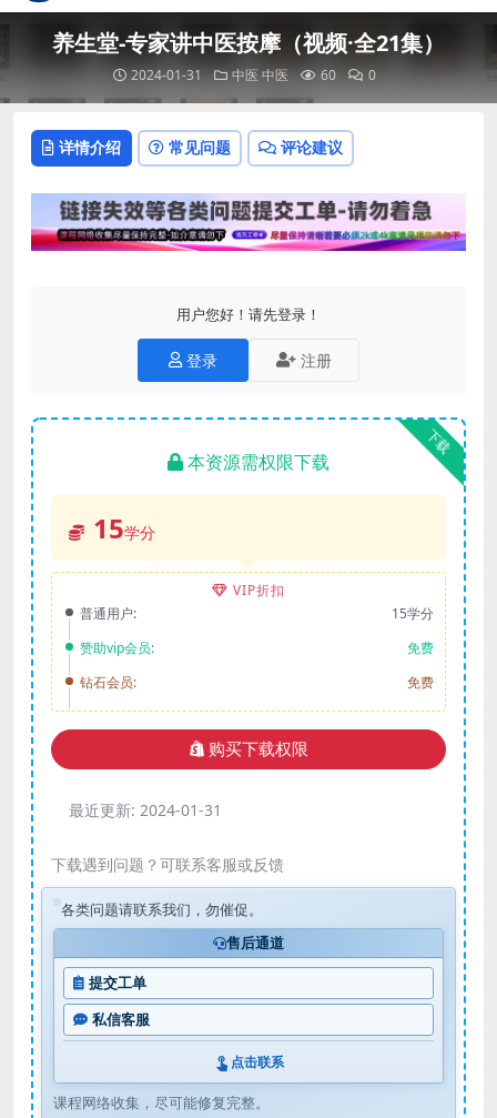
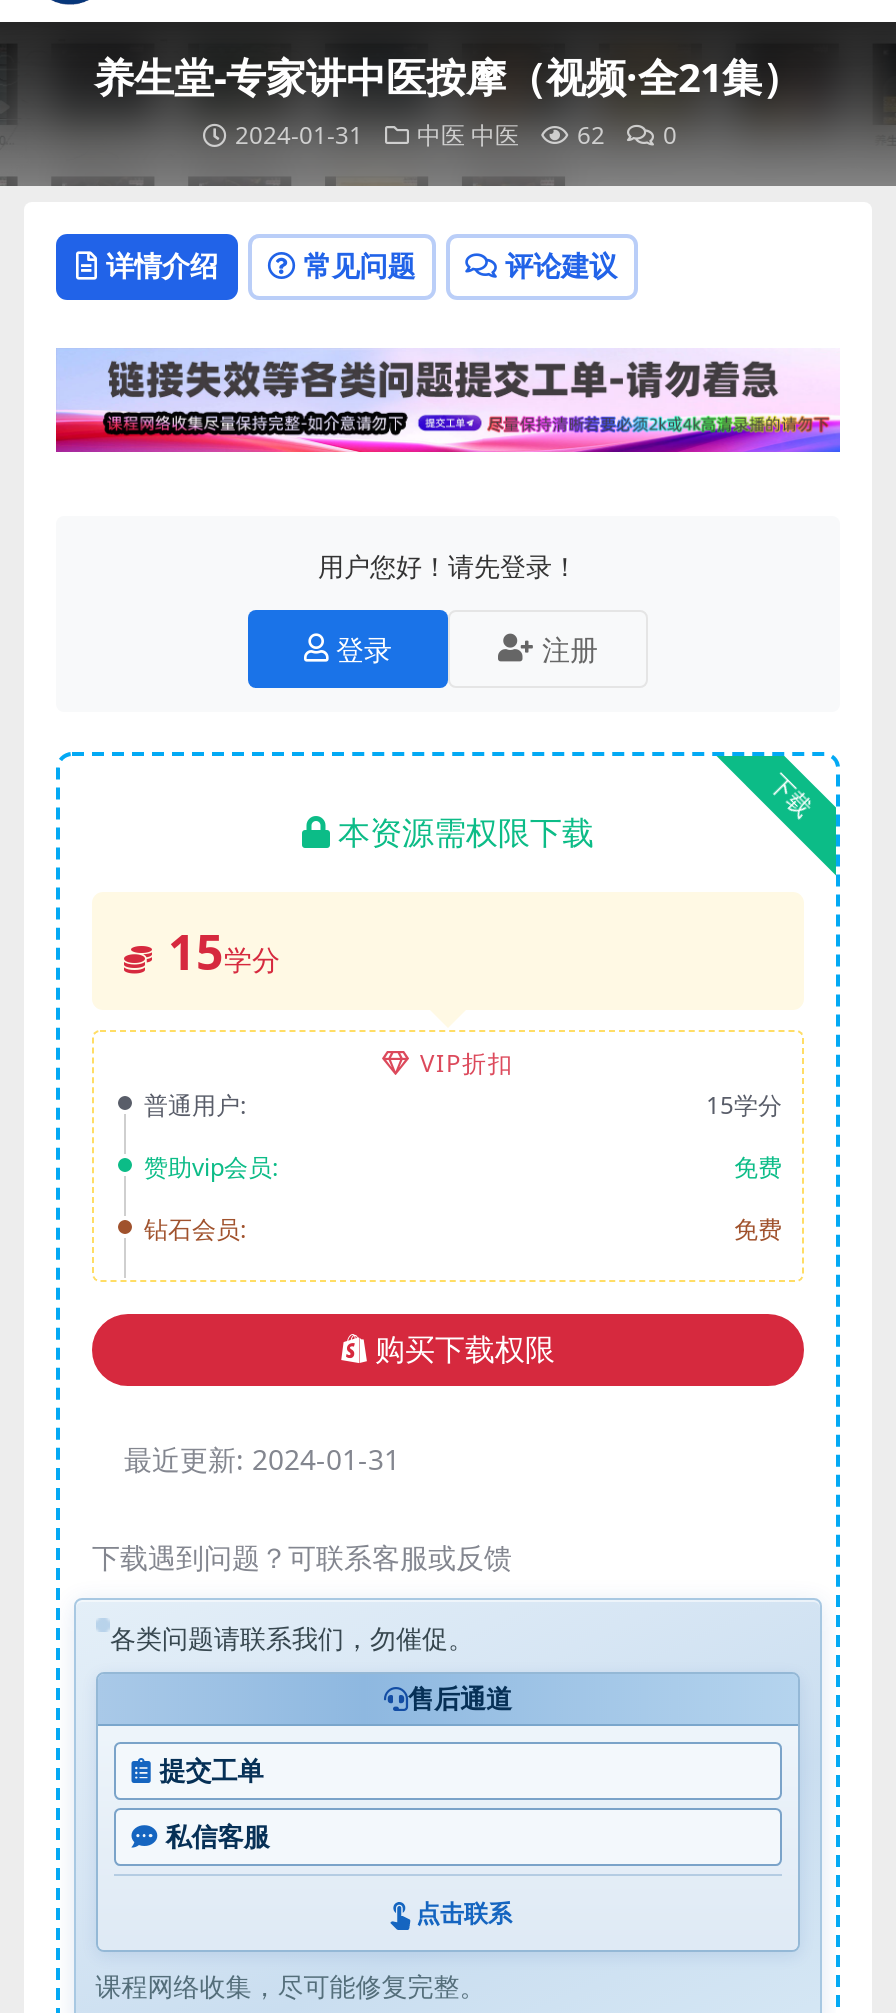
[130,66,376,84] 2024-01-31 中医 中医 60 0 -> [235,118,677,152] 2024-01-31 中医 中医 62 0

